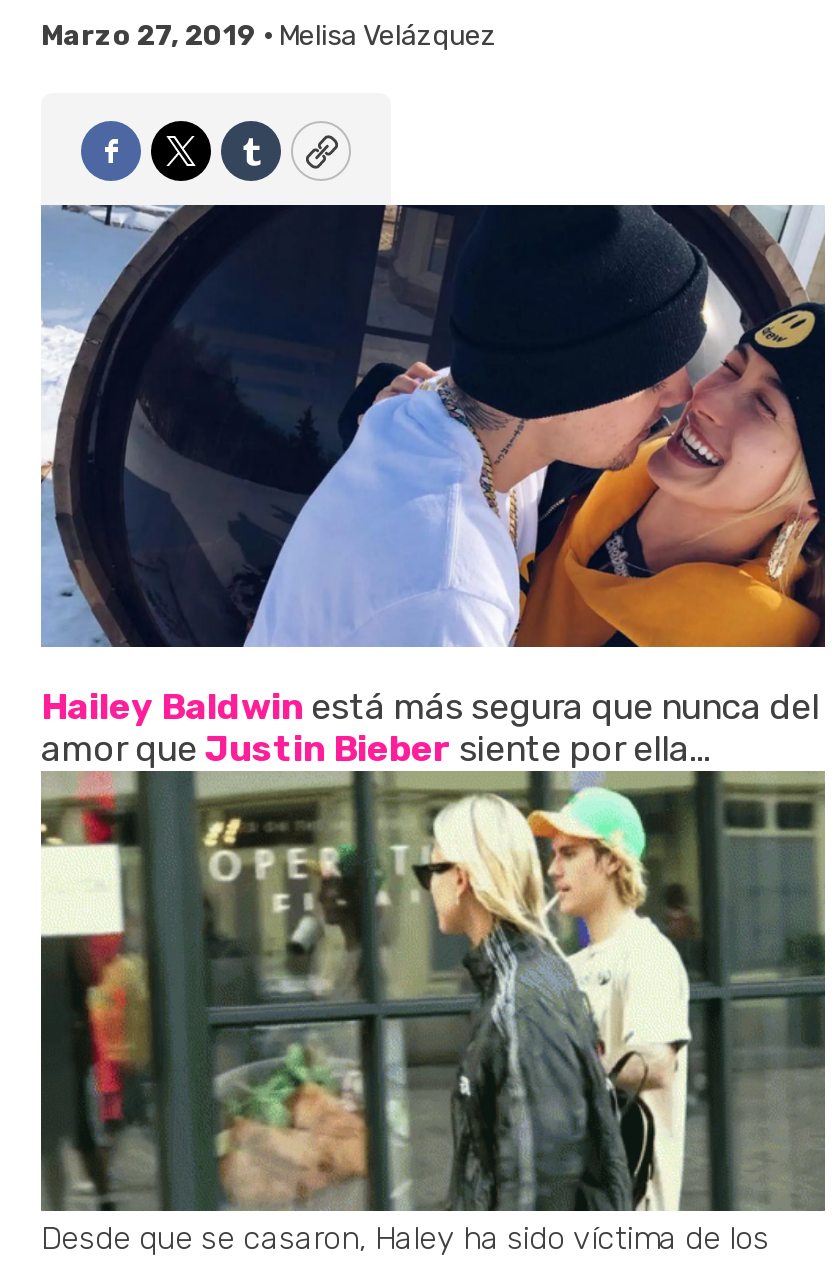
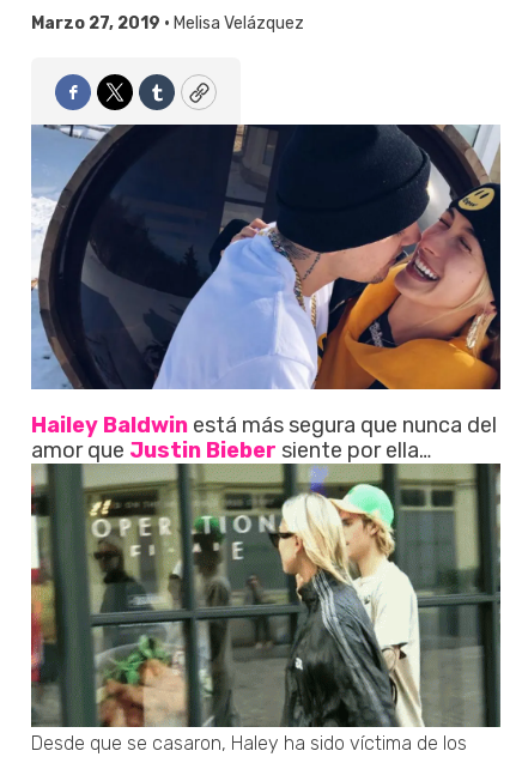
[39,771,825,1213] [image] -> [30,464,500,728] [image]

